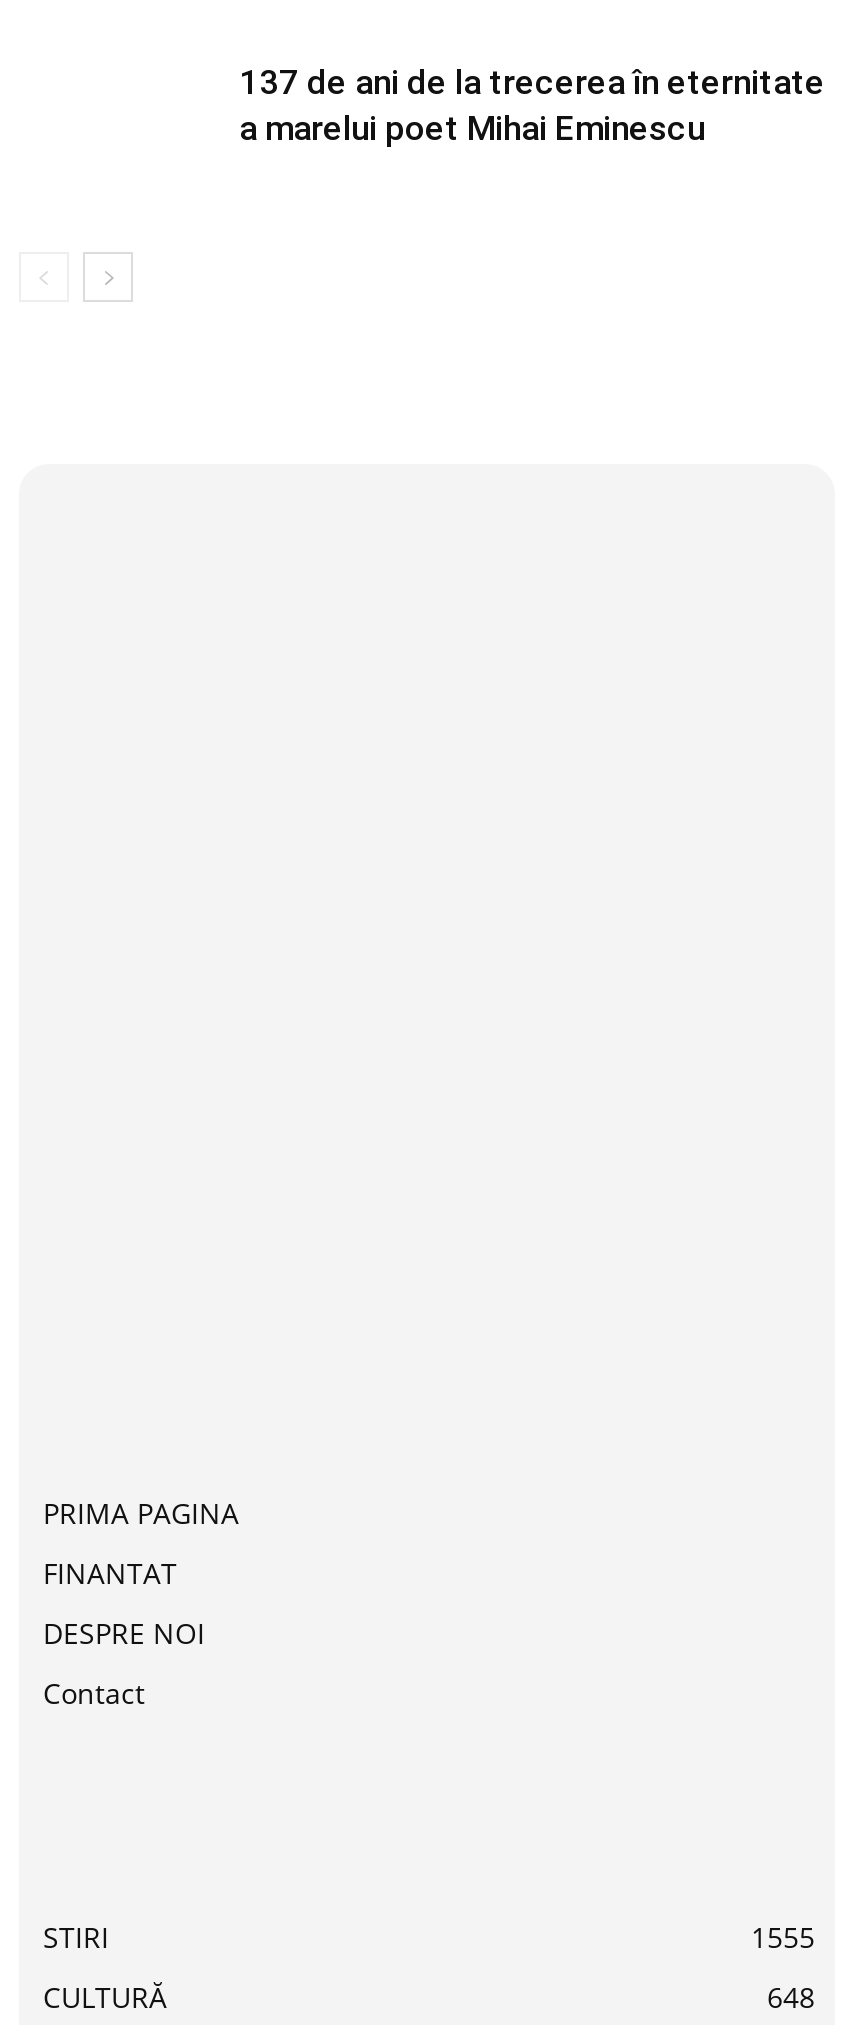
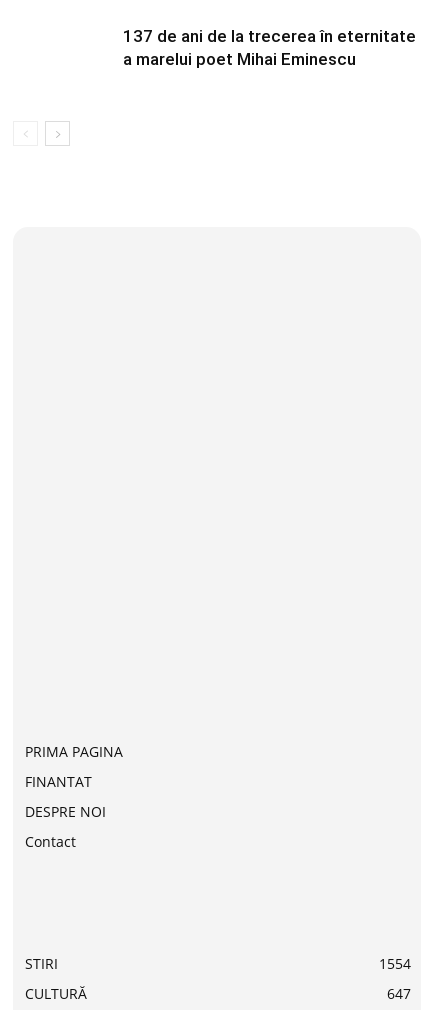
[751,1918,815,1956] 1555 -> [379,954,411,973] 1554
[767,1978,815,2016] 648 -> [387,984,411,1003] 647

